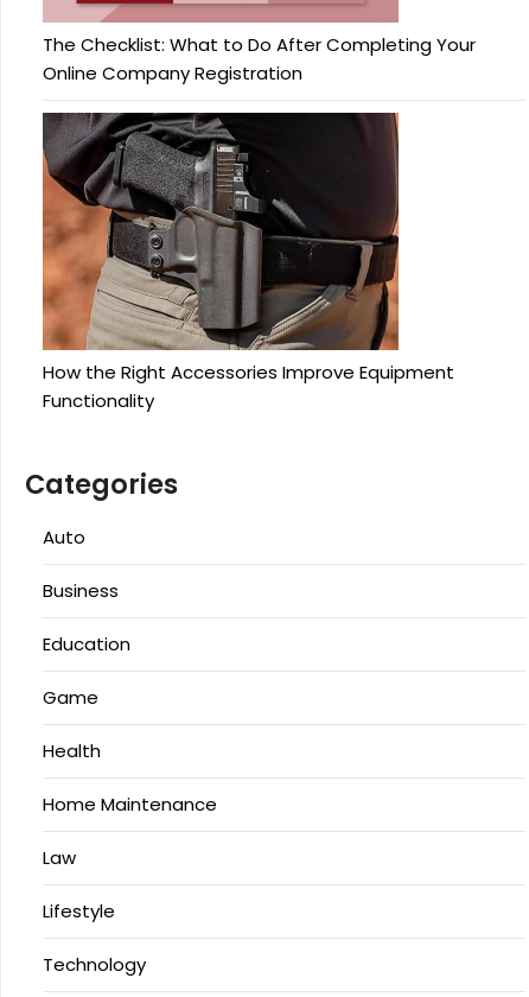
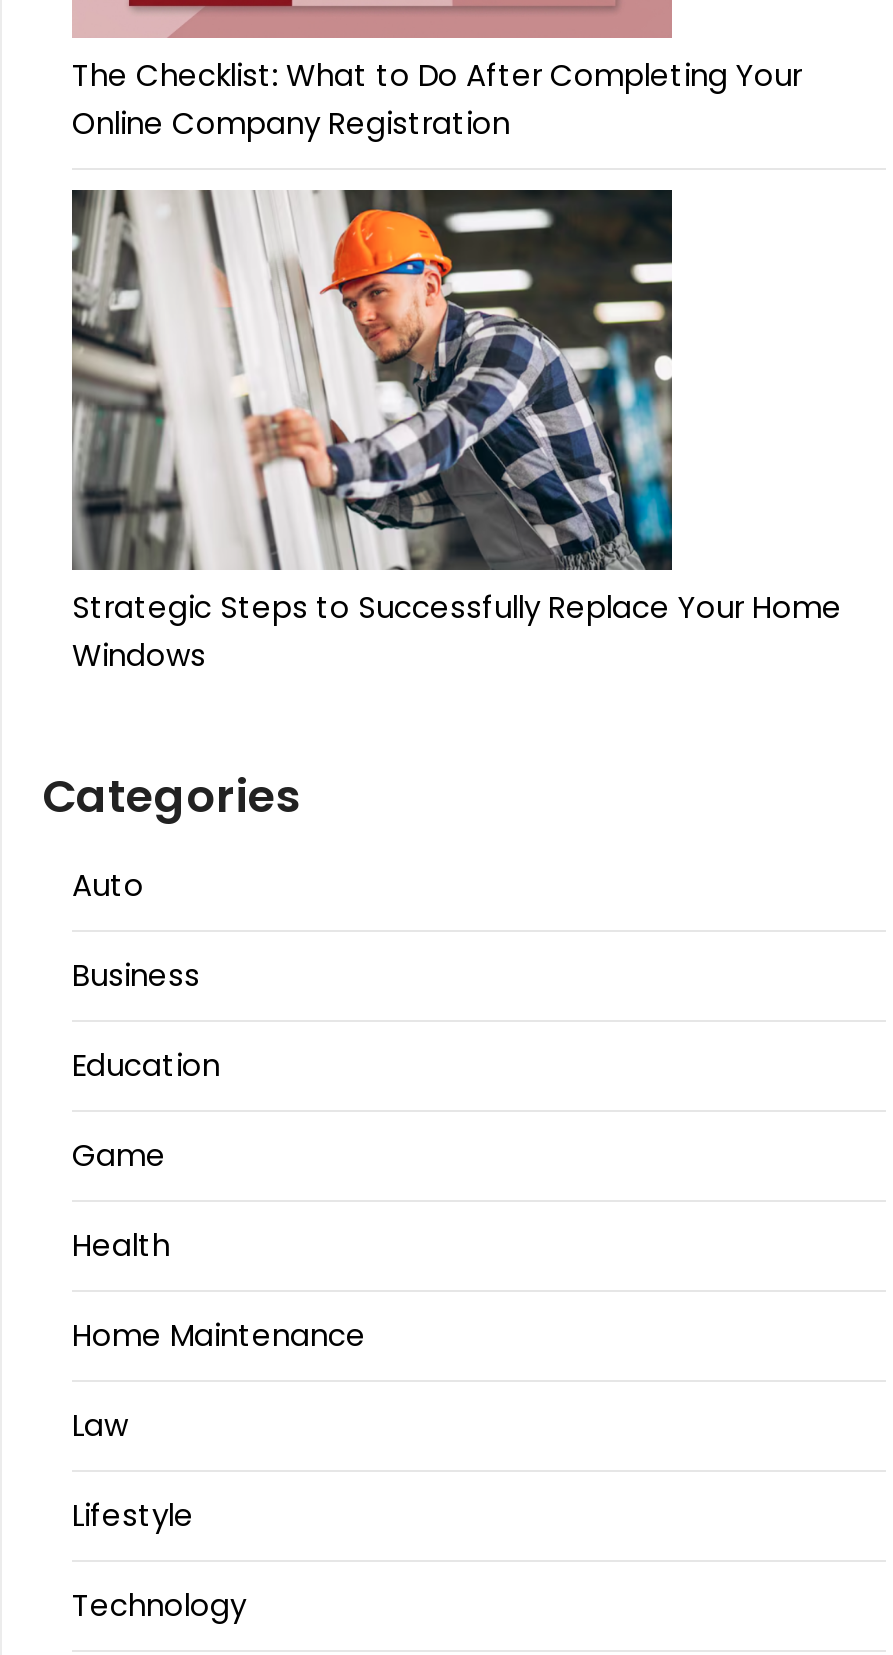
[42,112,454,413] [image] | How the Right Accessories Improve Equipment | Functionality -> [70,188,842,675] [image] | Strategic Steps to Successfully Replace Your Home | Windows

